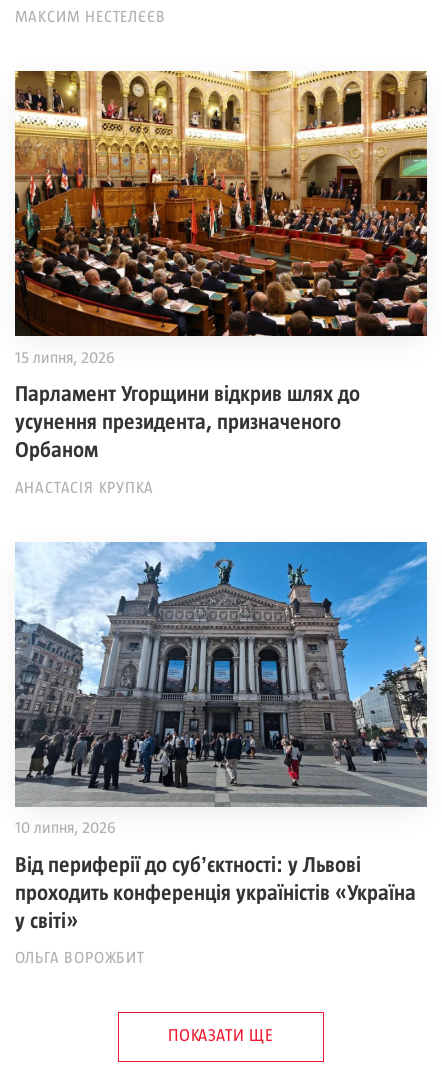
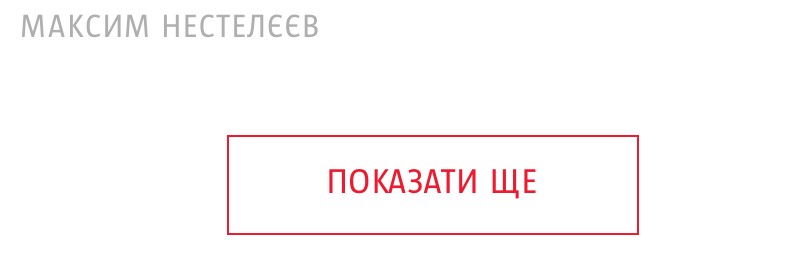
[14,70,428,497] [image] | 15 липня, 2026 | Парламент Угорщини відкрив шлях до | усунення президента, призначеного | Орбаном | АНАСТАСІЯ КРУПКА -> none
[14,541,428,967] [image] | 10 липня, 2026 | Від периферії до субʼєктності: у Львові | проходить конференція україністів «Україна | у світі» | ОЛЬГА ВОРОЖБИТ -> none

